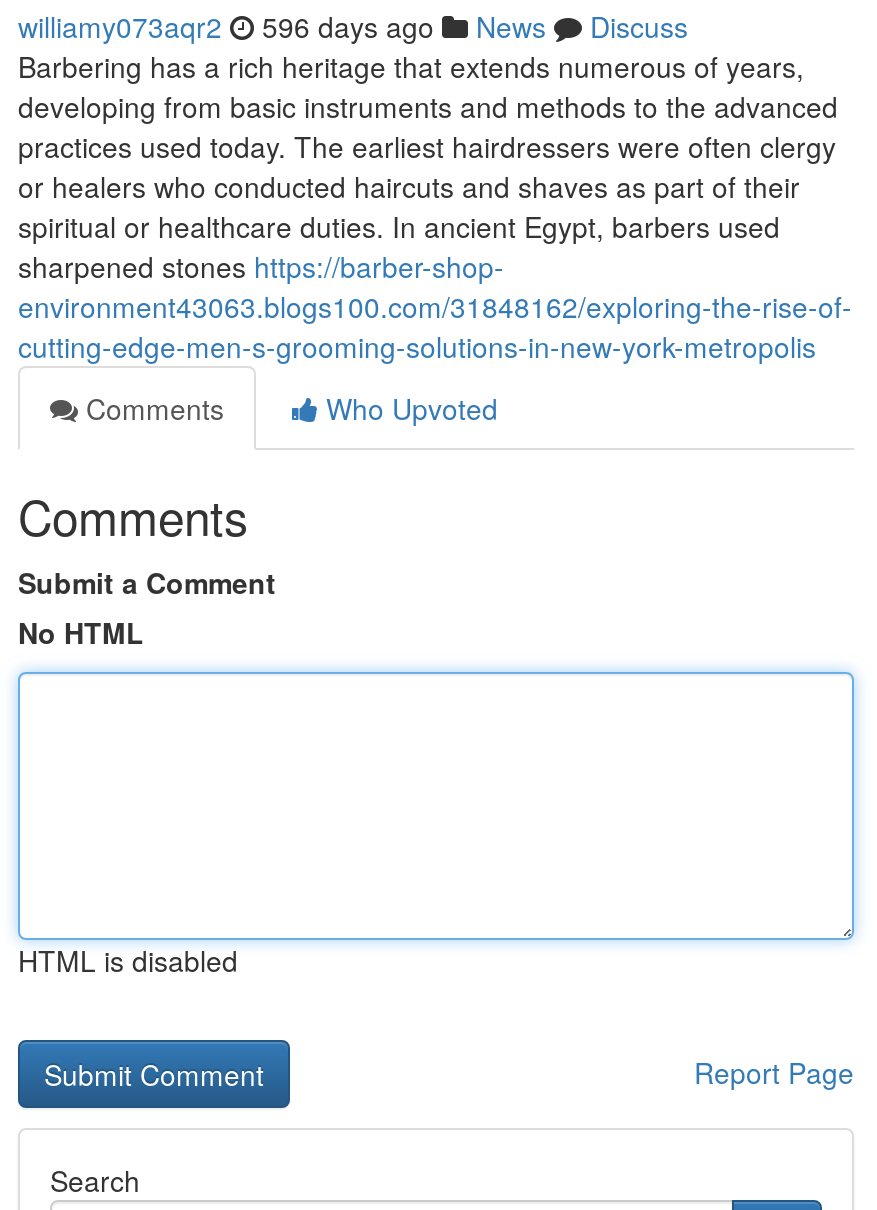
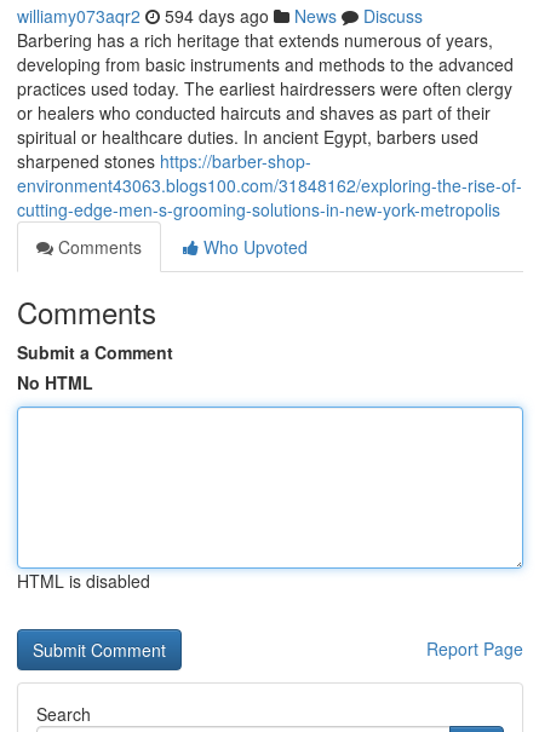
[18,6,688,46] williamy073aqr2 596 days ago News Discuss -> [17,4,423,28] williamy073aqr2 594 days ago News Discuss

